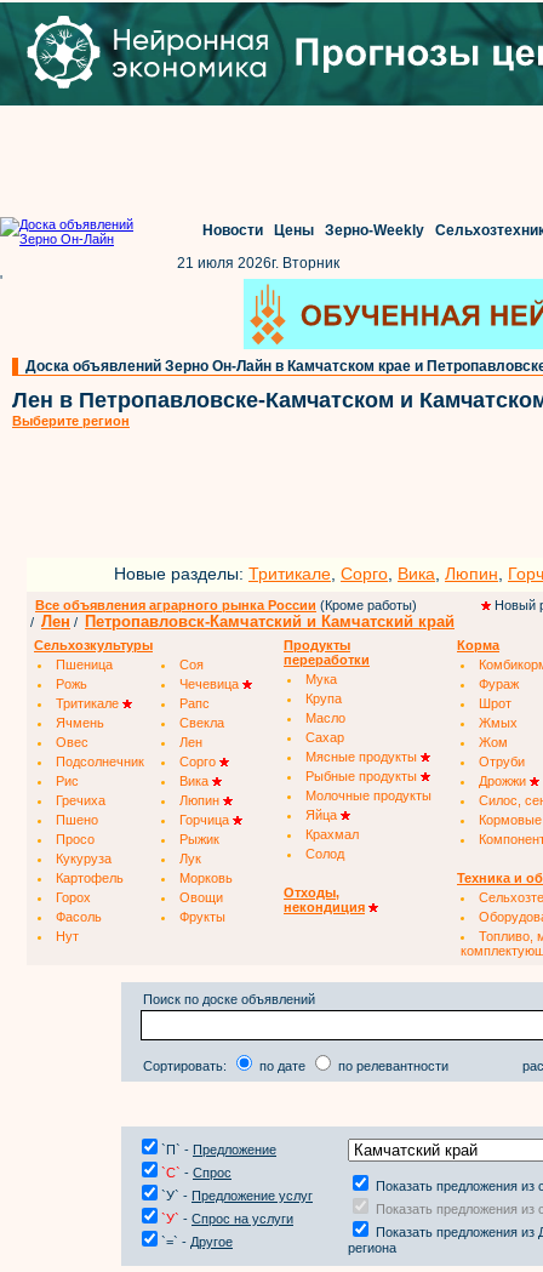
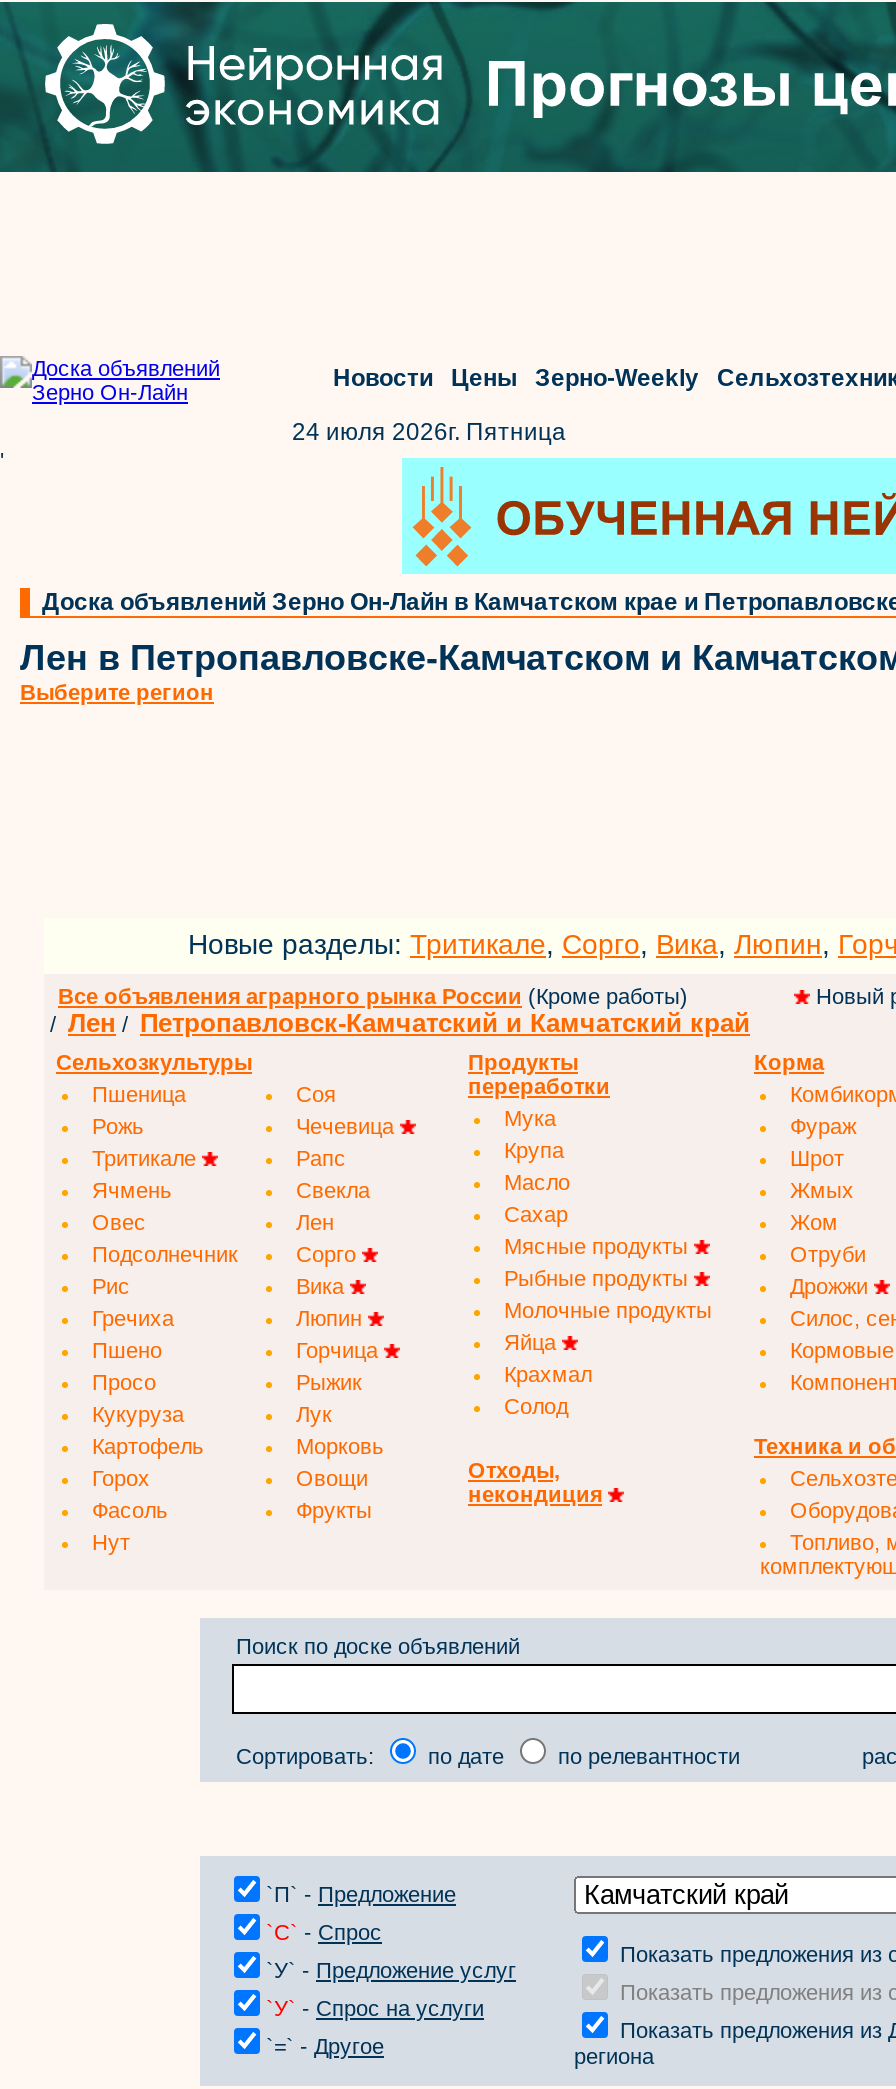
[177,255,339,272] 21 июля 2026г. Вторник -> [292,418,566,446] 24 июля 2026г. Пятница

